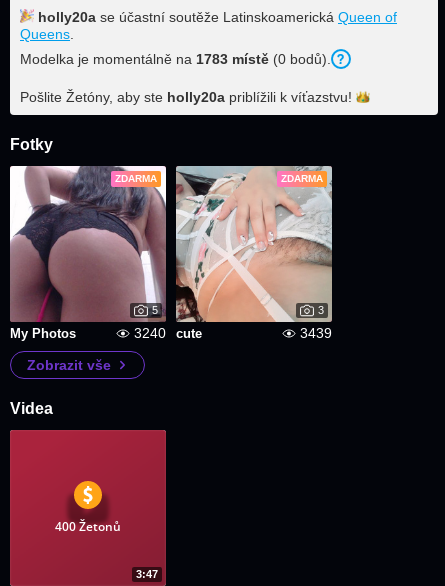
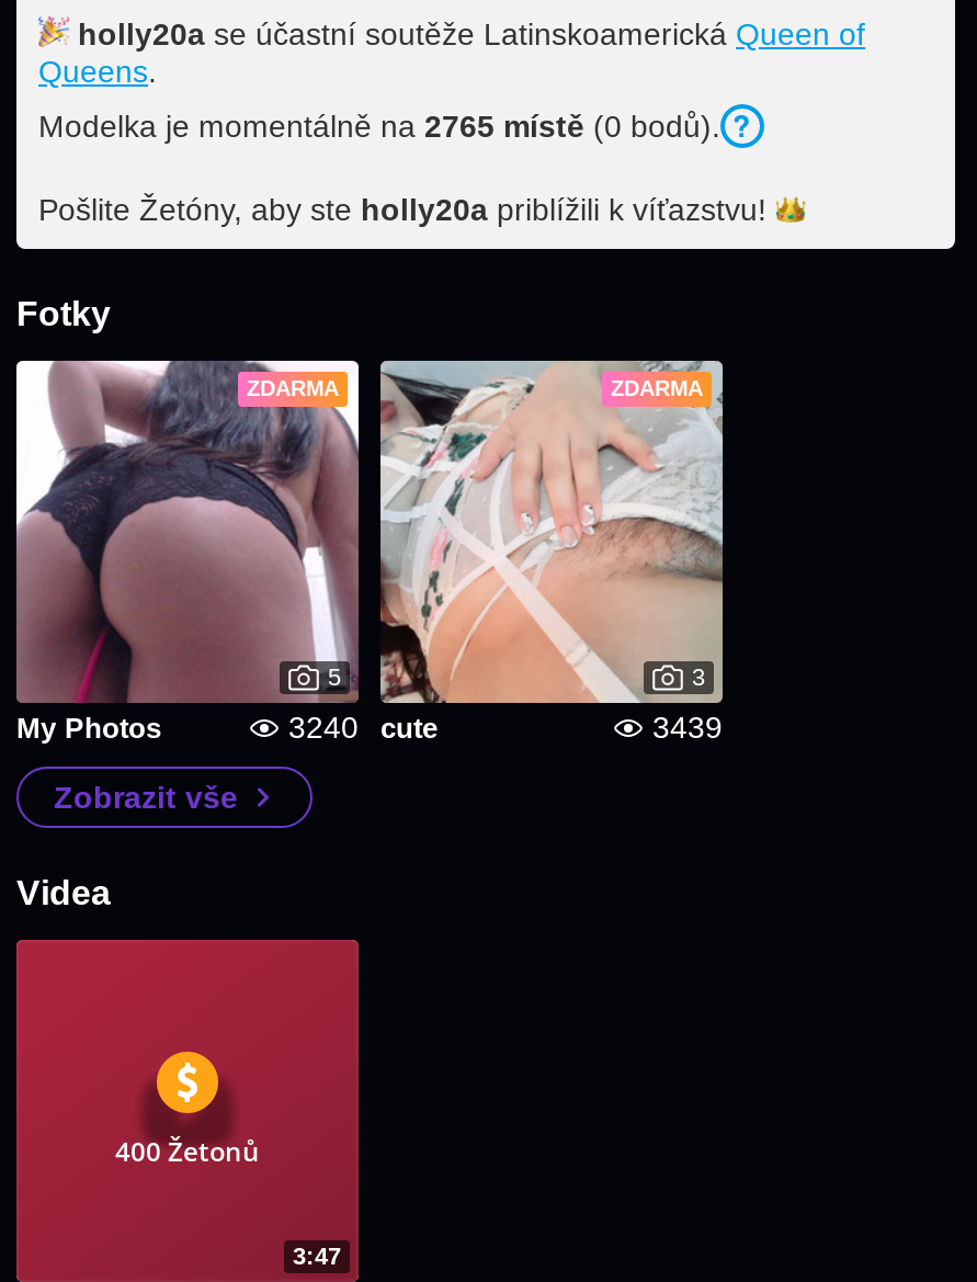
[20,51,331,67] Modelka je momentálně na 1783 místě (0 bodů). -> [38,109,720,144] Modelka je momentálně na 2765 místě (0 bodů).

